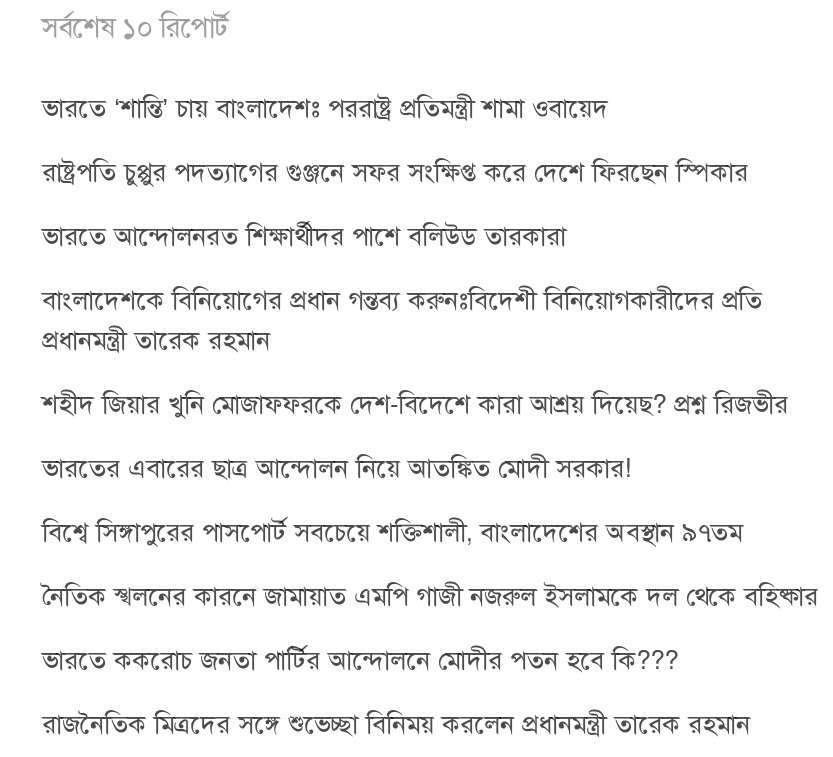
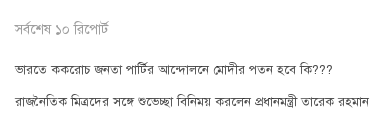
[42,93,818,613] ভারতে ‘শান্তি’ চায় বাংলাদেশঃ পররাষ্ট্র প্রতিমন্ত্রী শামা ওবায়েদ | রাষ্ট্রপতি চুপ্পুর পদত্যাগের গুঞ্জনে সফর সংক্ষিপ্ত করে দেশে ফিরছেন স্পিকার | ভারতে আন্দোলনরত শিক্ষার্থীদর পাশে বলিউড তারকারা | বাংলাদেশকে বিনিয়োগের প্রধান গন্তব্য করুনঃবিদেশী বিনিয়োগকারীদের প্রতি | প্রধানমন্ত্রী তারেক রহমান | শহীদ জিয়ার খুনি মোজাফফরকে দেশ-বিদেশে কারা আশ্রয় দিয়েছ? প্রশ্ন রিজভীর | ভারতের এবারের ছাত্র আন্দোলন নিয়ে আতঙ্কিত মোদী সরকার! | বিশ্বে সিঙ্গাপুরের পাসপোর্ট সবচেয়ে শক্তিশালী, বাংলাদেশের অবস্থান ৯৭তম | নৈতিক স্খলনের কারনে জামায়াত এমপি গাজী নজরুল ইসলামকে দল থেকে বহিষ্কার -> none

